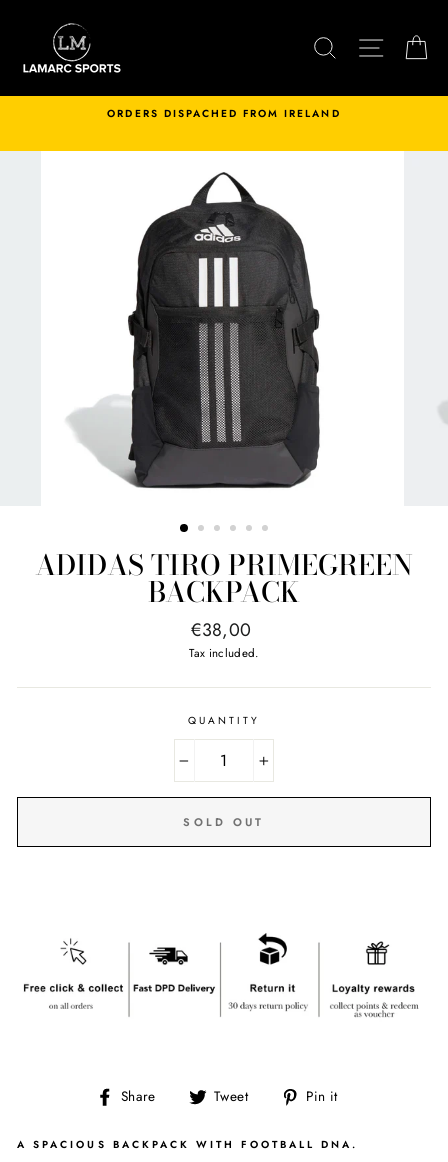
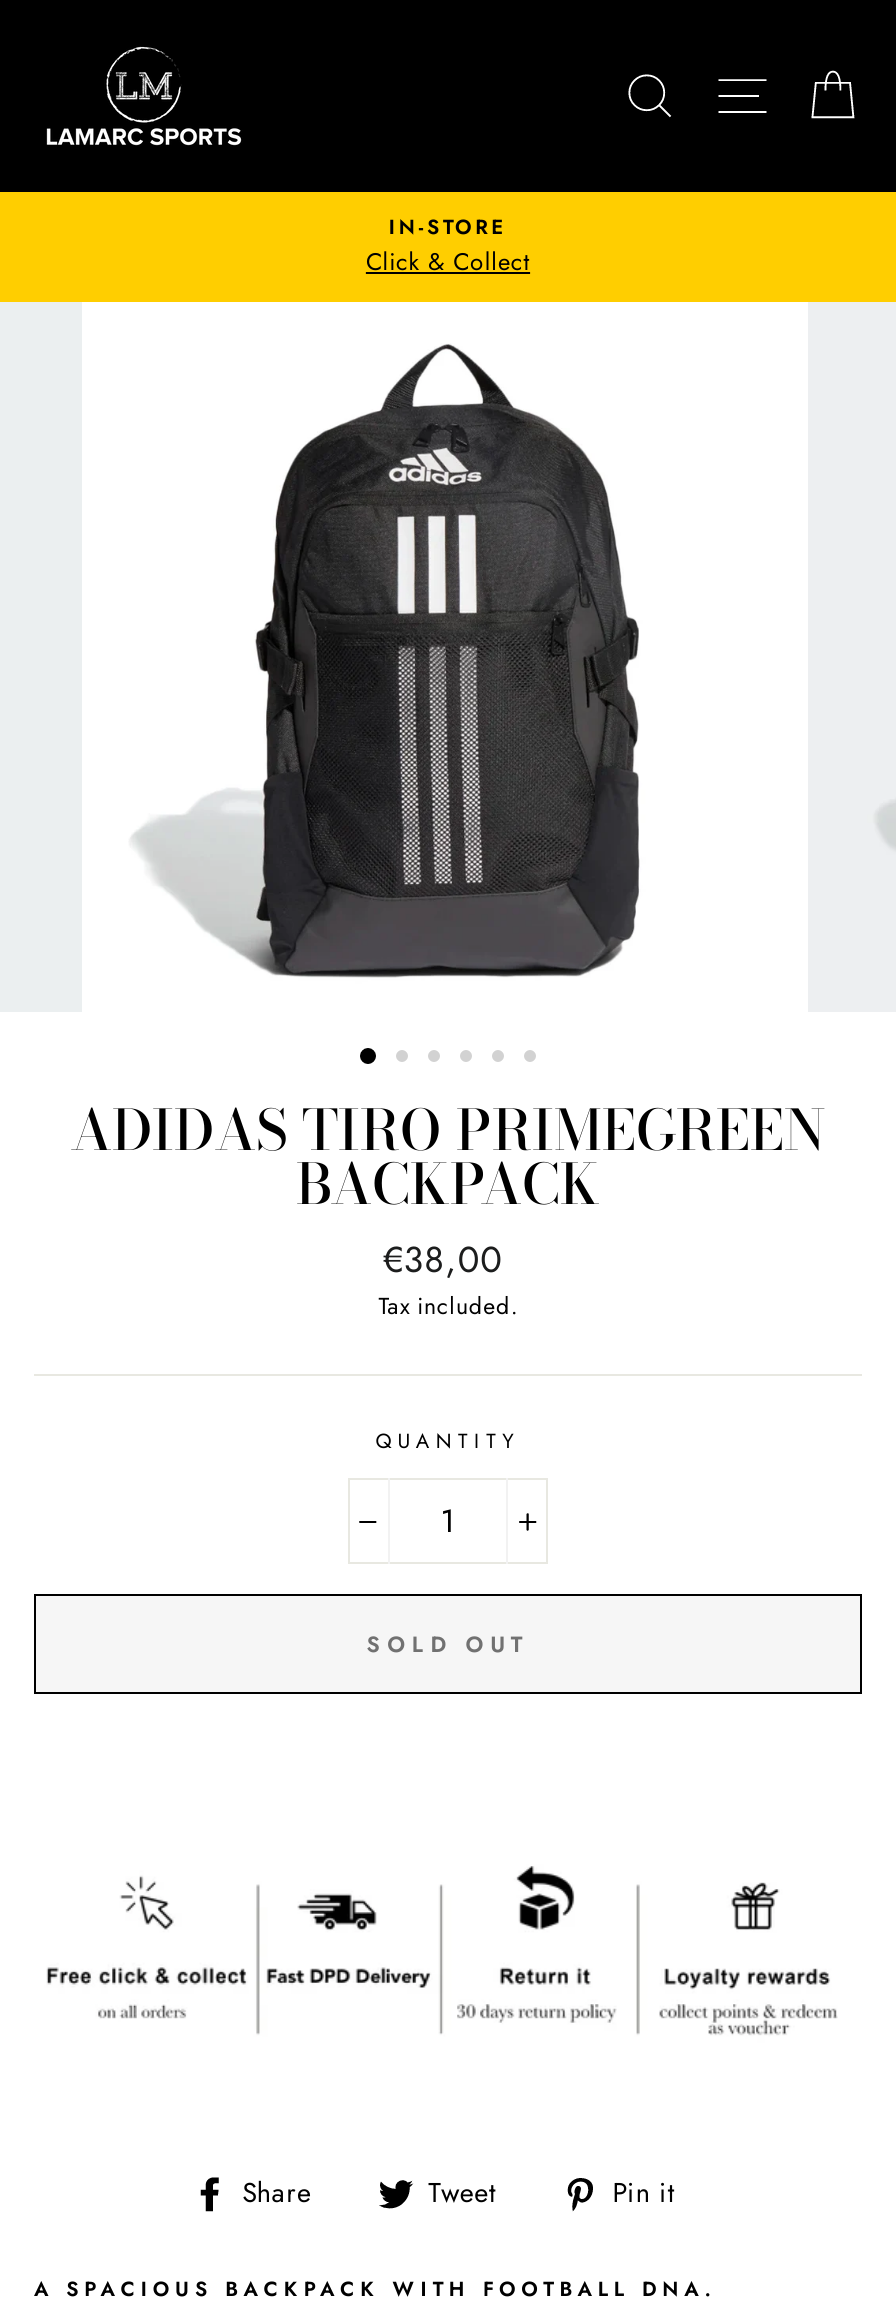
[107,106,341,121] ORDERS DISPACHED FROM IRELAND -> [366,212,530,280] IN-STORE | Click & Collect

